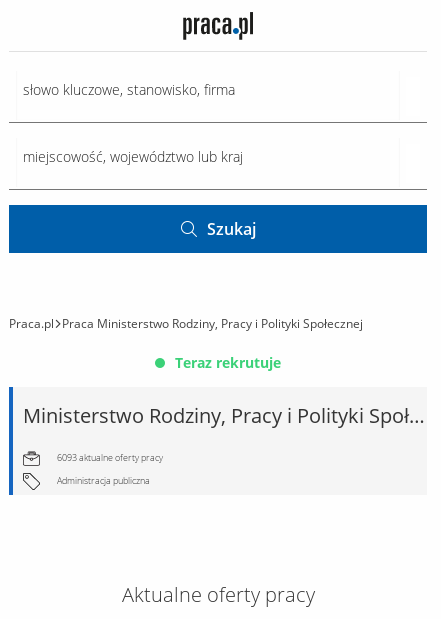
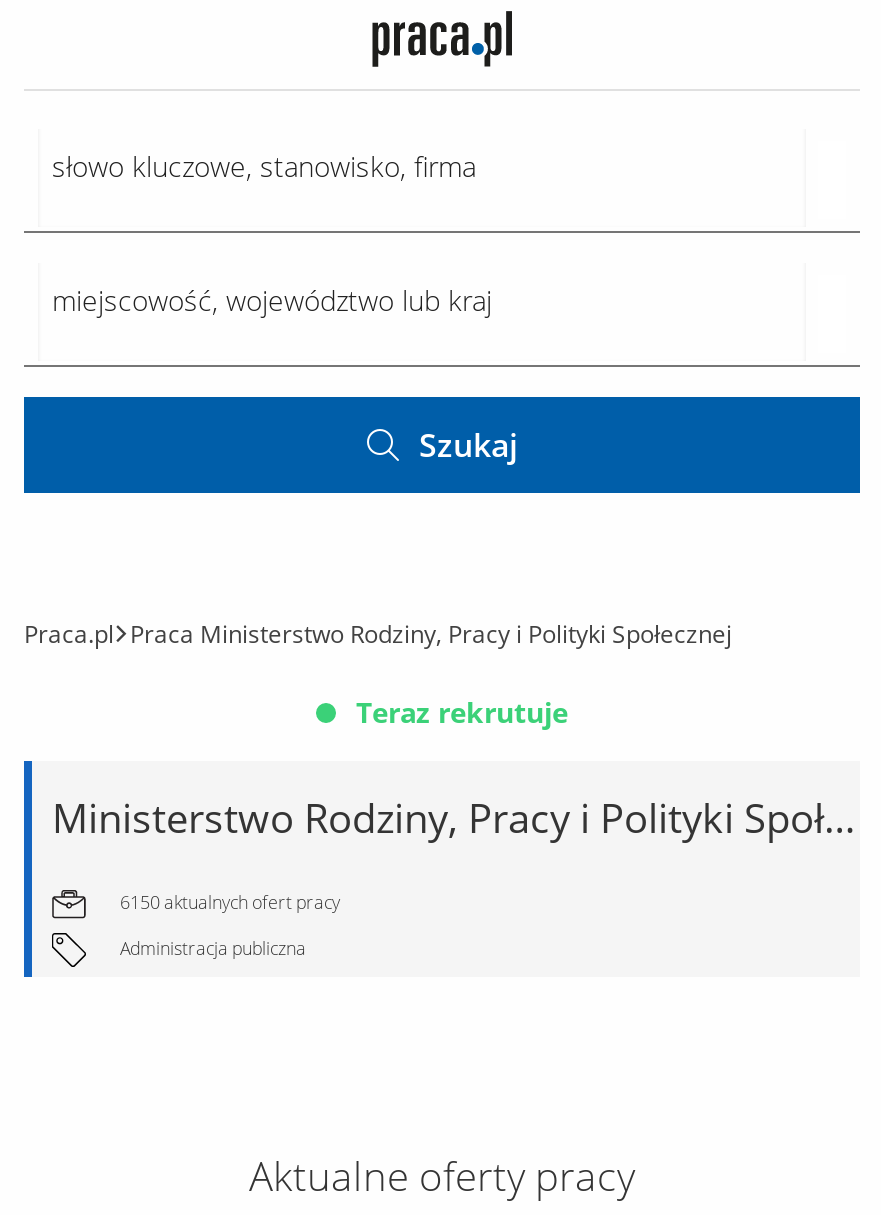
[55,451,163,464] 6093 aktualne oferty pracy -> [116,889,340,915] 6150 aktualnych ofert pracy

